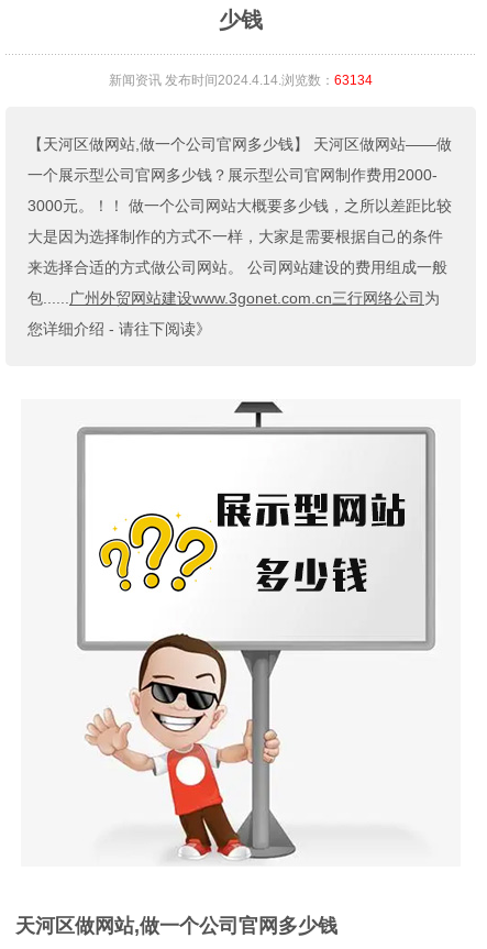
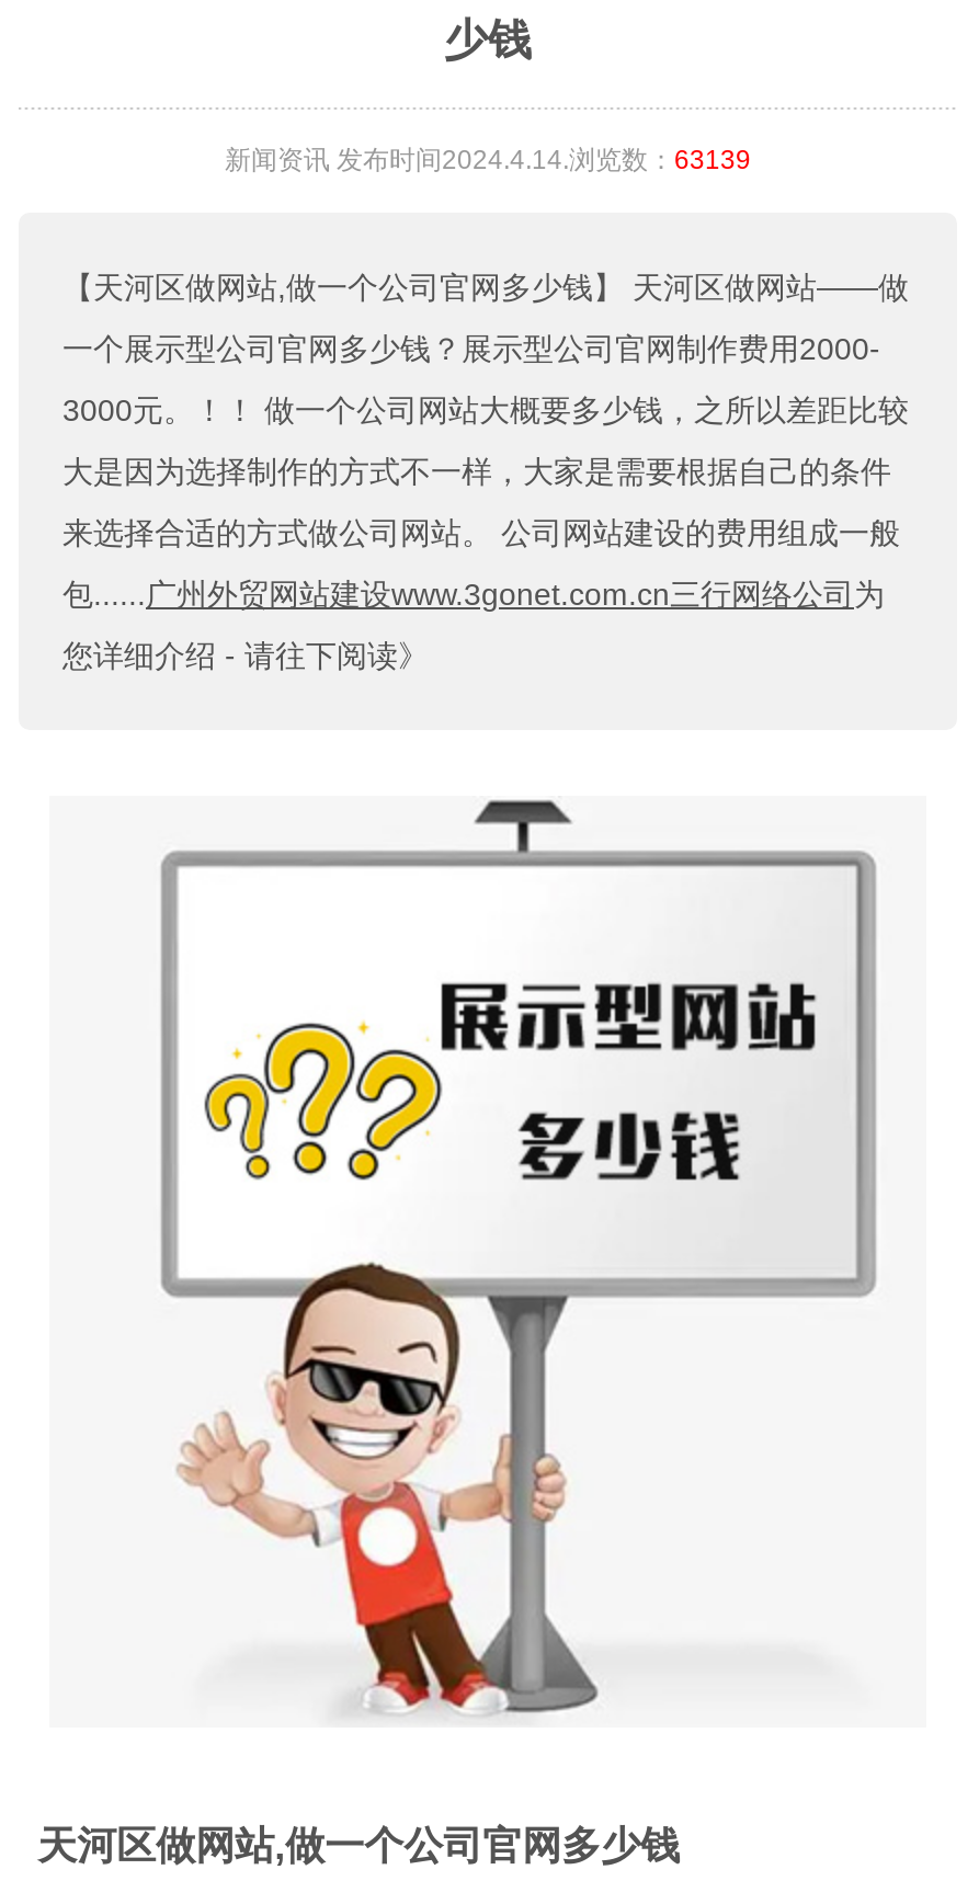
[109,73,373,88] 新闻资讯发布时间2024.4.14.浏览数：63134 -> [225,146,751,176] 新闻资讯发布时间2024.4.14.浏览数：63139

